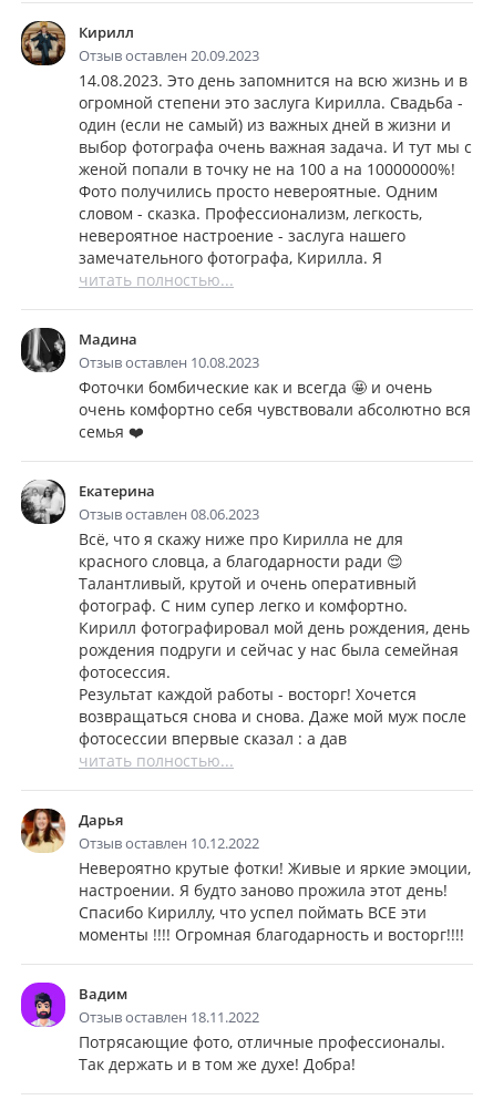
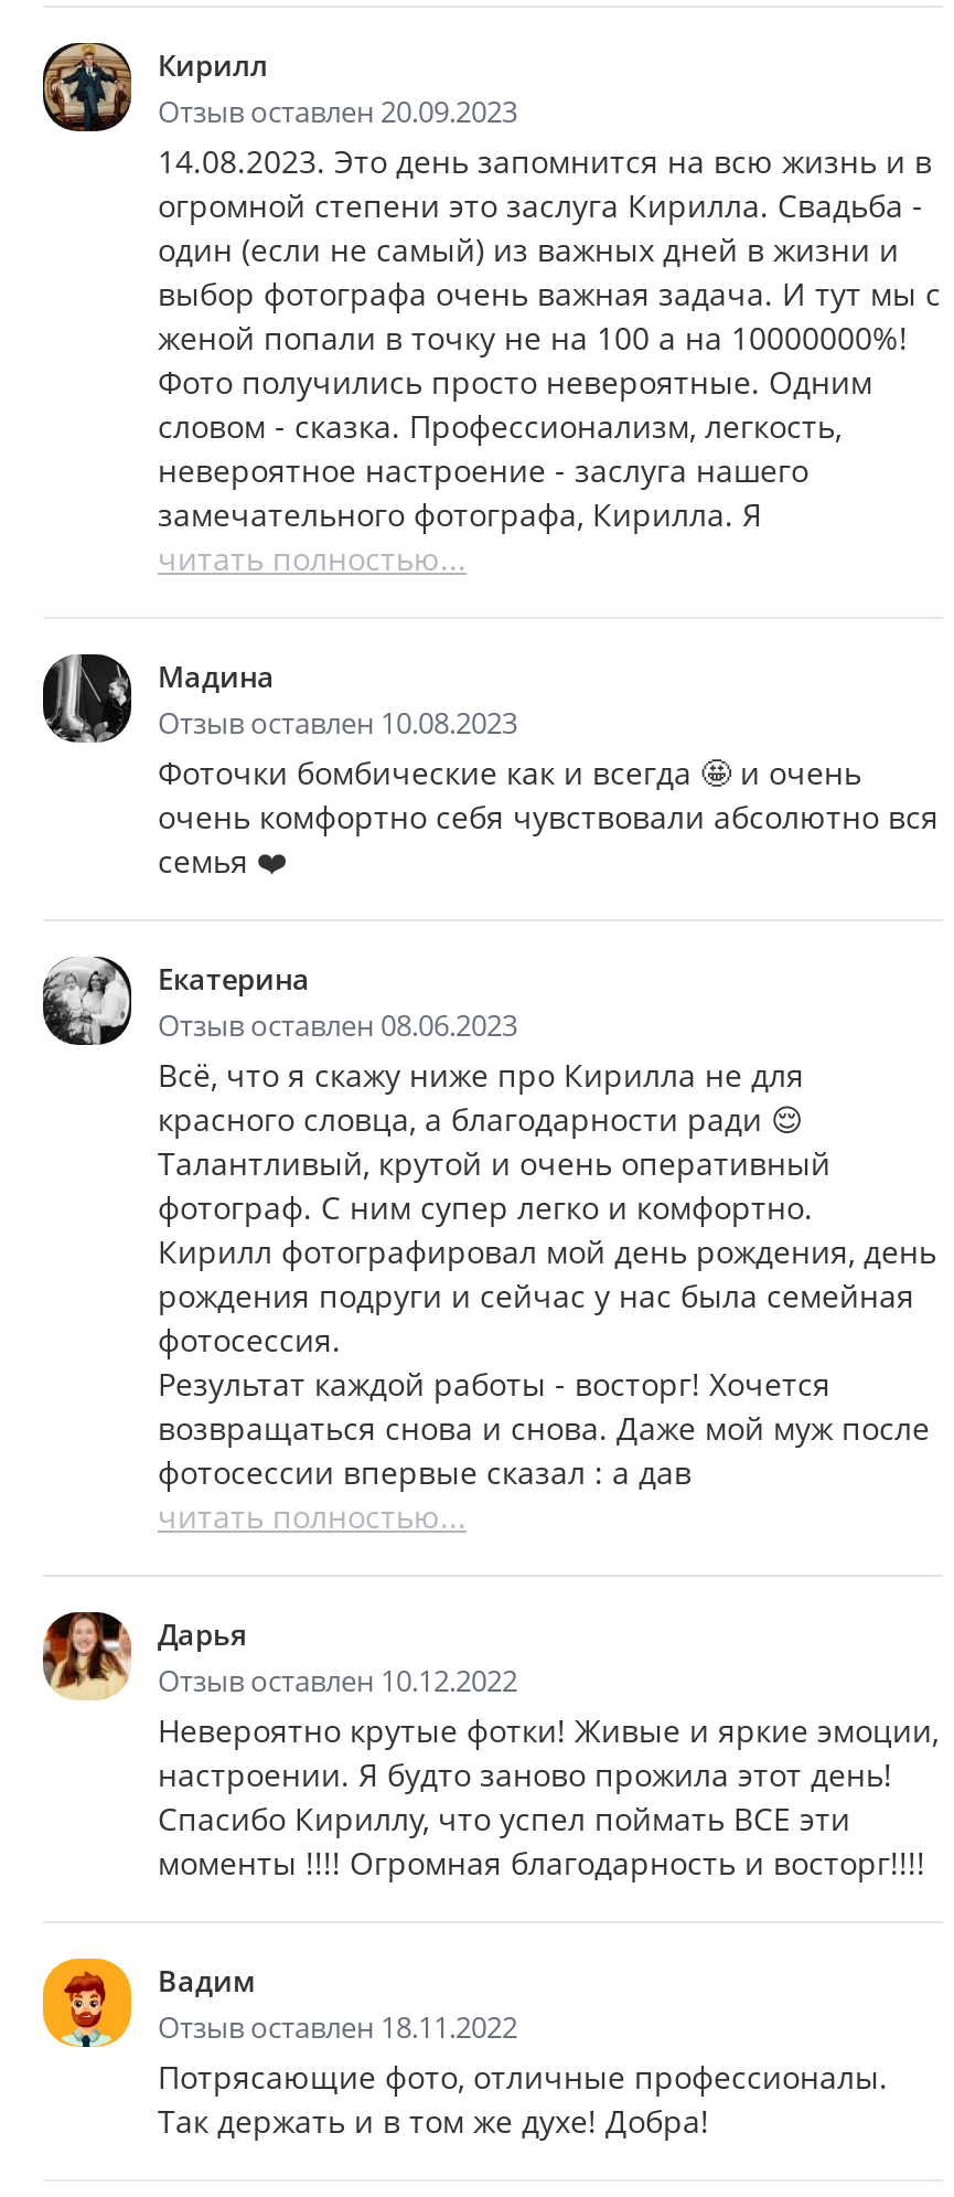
[20,981,66,1028] [image] -> [41,1956,133,2049] [image]

